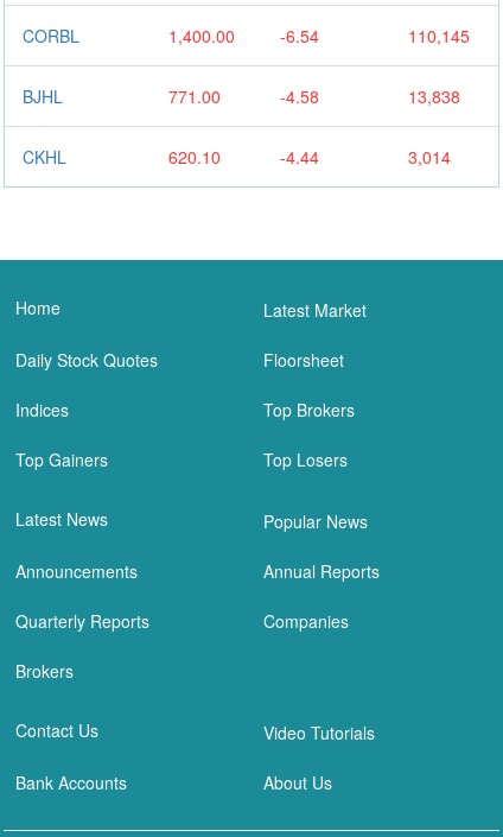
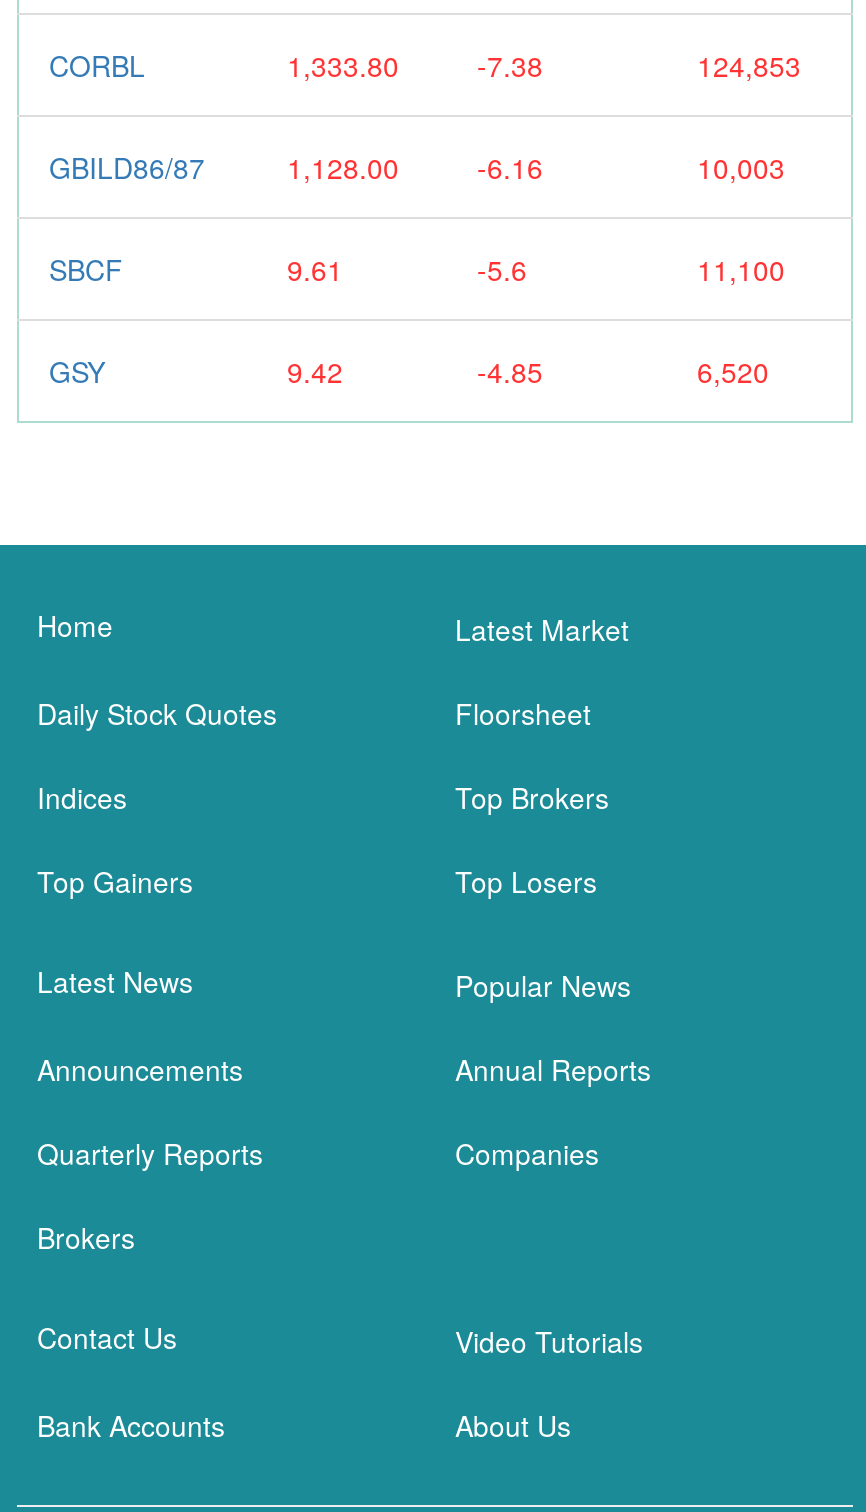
[23,23,470,168] 1,400.00 | -6.54 | 110,145 | BJHL | 771.00 | -4.58 | 13,838 | CKHL | 620.10 | -4.44 | 3,014 -> [49,45,801,391] 1,333.80 | -7.38 | 124,853 | GBILD86/87 | 1,128.00 | -6.16 | 10,003 | SBCF | 9.61 | -5.6 | 11,100 | GSY | 9.42 | -4.85 | 6,520

